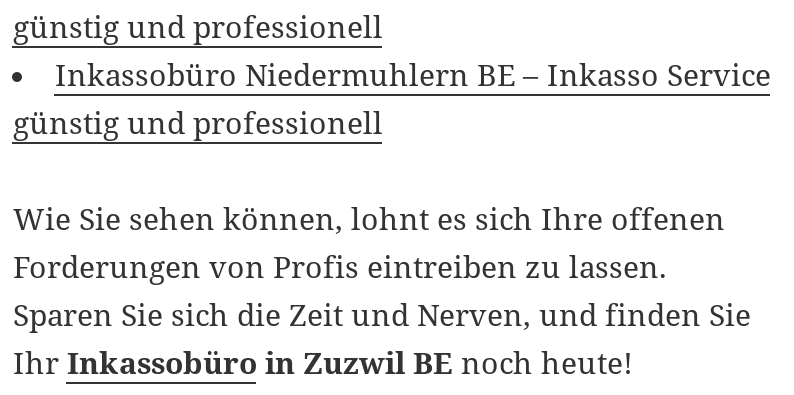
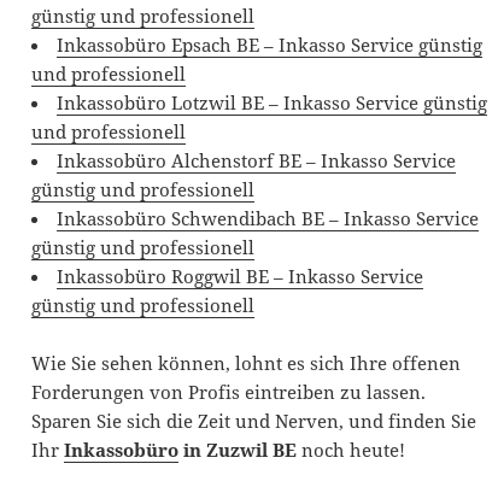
[55,54,771,94] Inkassobüro Niedermuhlern BE – Inkasso Service -> [32,33,488,288] Inkassobüro Epsach BE – Inkasso Service günstig | und professionell | Inkassobüro Lotzwil BE – Inkasso Service günstig | und professionell | Inkassobüro Alchenstorf BE – Inkasso Service | günstig und professionell | Inkassobüro Schwendibach BE – Inkasso Service | günstig und professionell | Inkassobüro Roggwil BE – Inkasso Service

